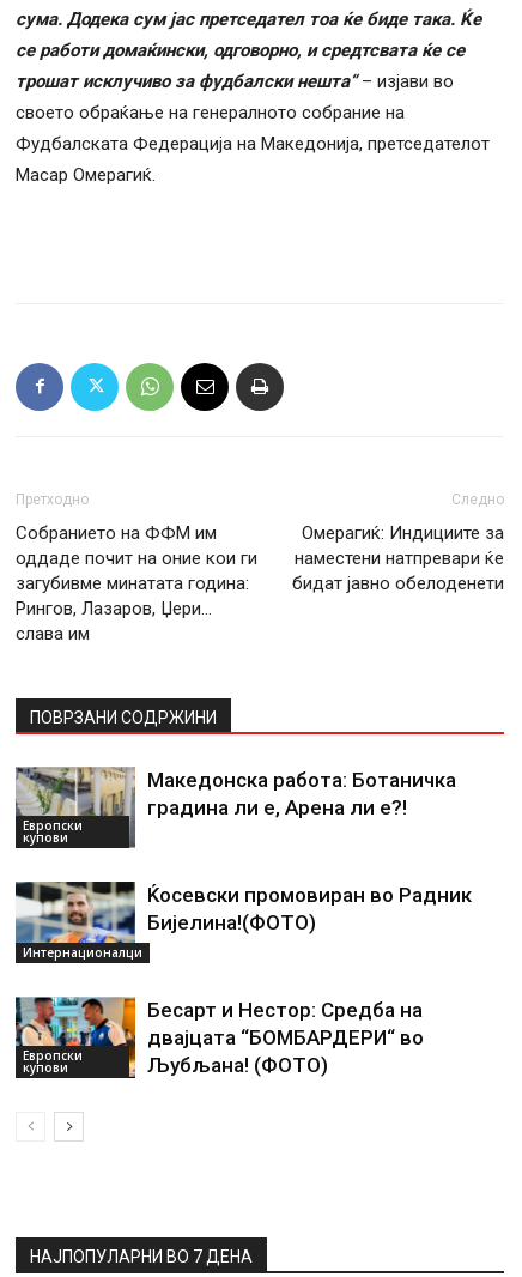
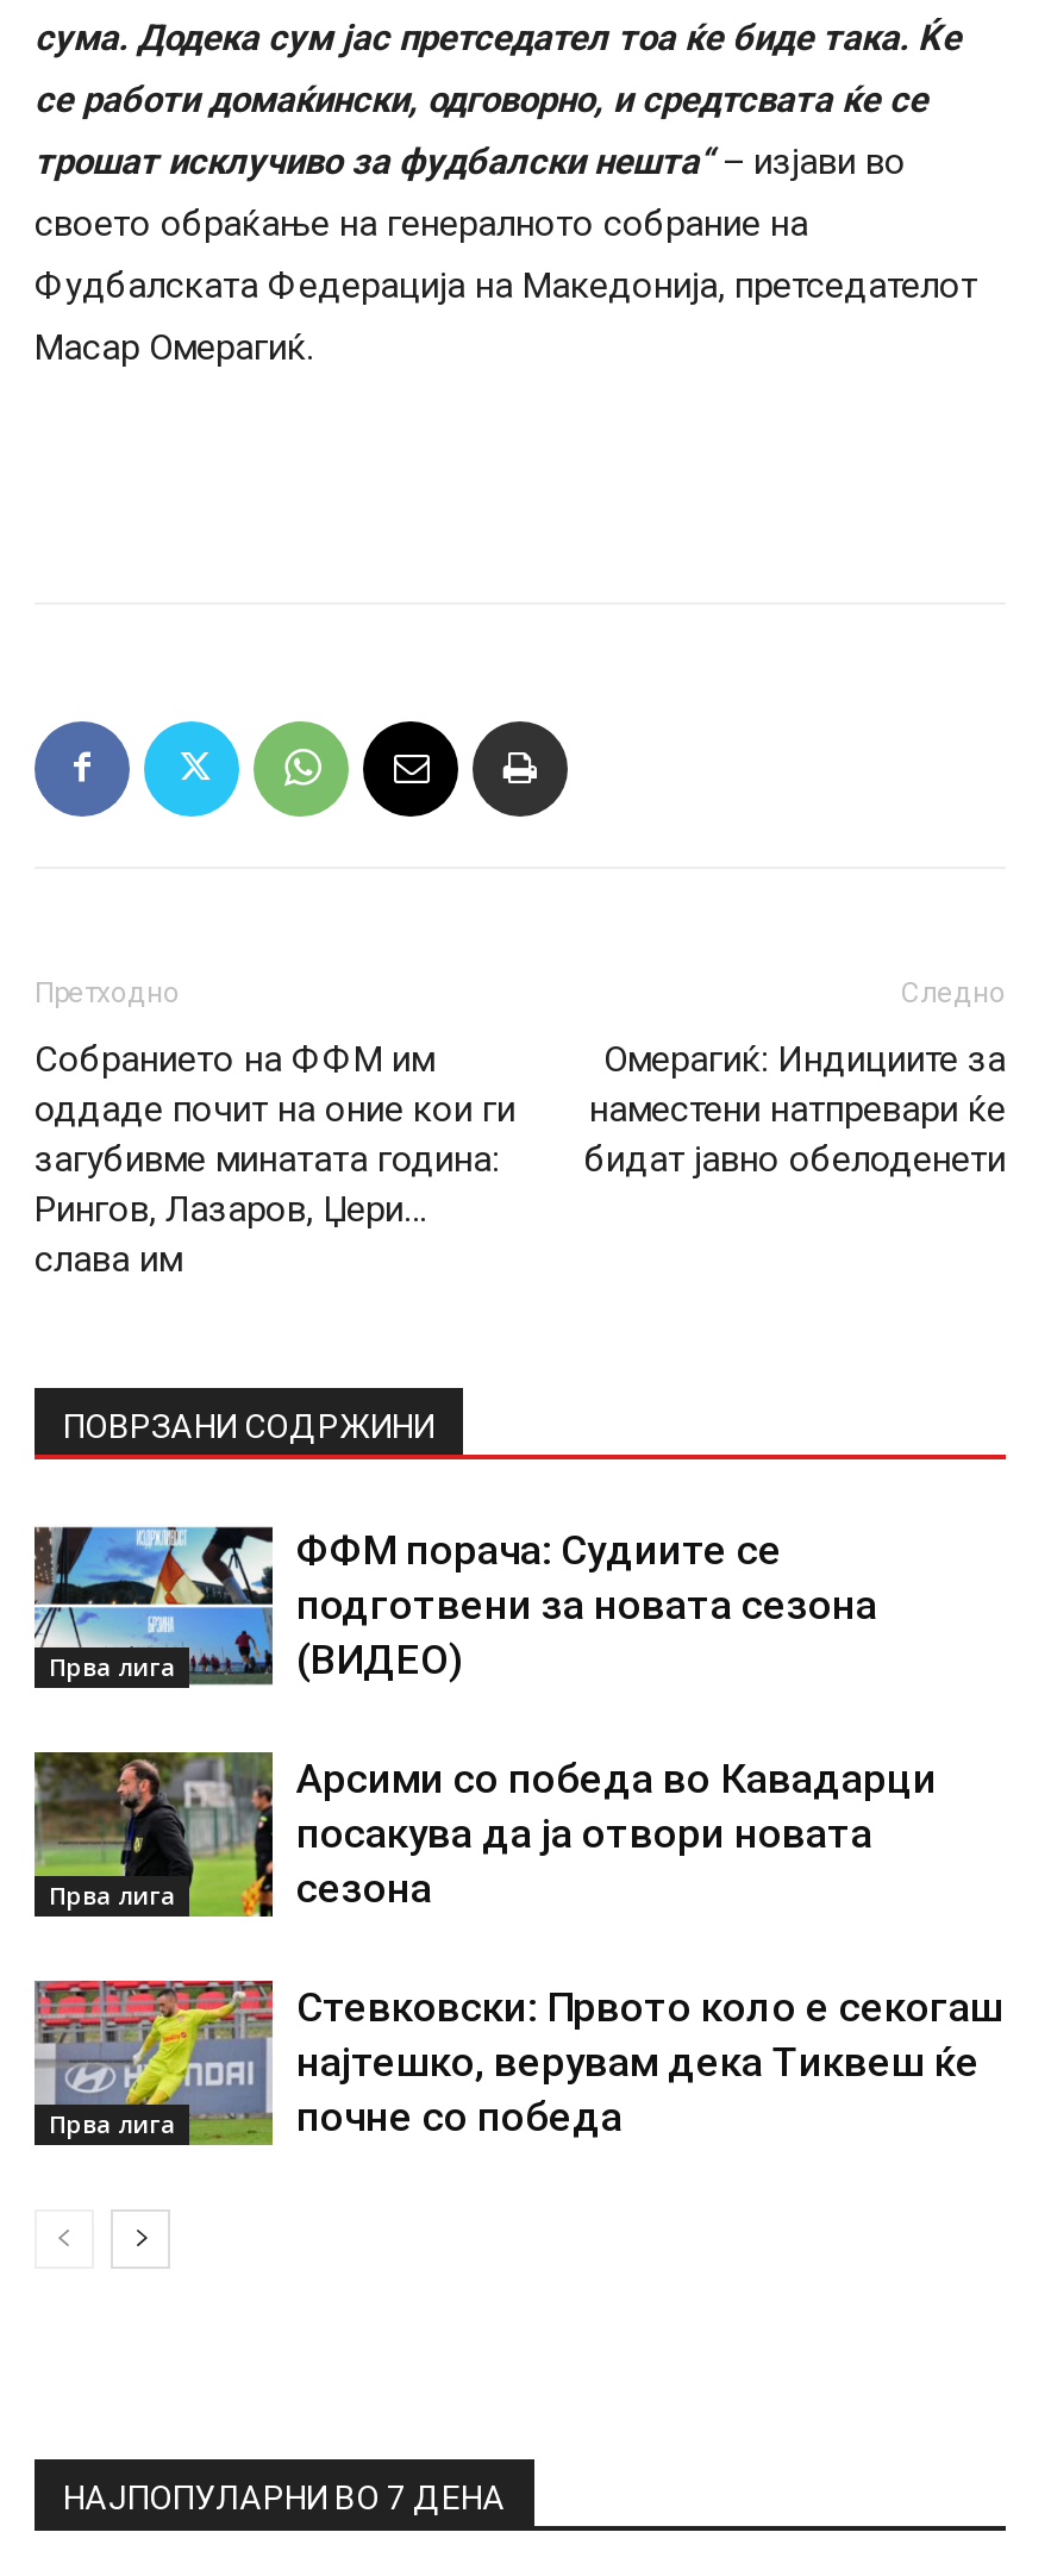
[16,765,130,849] [image] | Европски | купови -> [32,1524,263,1686] [image] | Прва лига
[147,767,456,819] Македонска работа: Ботаничка | градина ли е, Арена ли е?! -> [296,1525,877,1682] ФФМ порача: Судиите се | подготвени за новата сезона | (ВИДЕО)
[14,880,142,961] [image] | Интернационалци -> [32,1750,263,1910] [image] | Прва лига
[147,882,472,934] Ќосевски промовиран во Радник | Бијелина!(ФОТО) -> [296,1754,937,1911] Арсими со победа во Кавадарци | посакува да ја отвори новата | сезона
[14,995,130,1079] [image] | Европски | купови -> [35,1978,263,2147] [image] | Прва лига
[147,997,424,1076] Бесарт и Нестор: Средба на | двајцата “БОМБАРДЕРИ“ во | Љубљана! (ФОТО) -> [296,1982,1003,2139] Стевковски: Првото коло е секогаш | најтешко, верувам дека Тиквеш ќе | почне со победа

